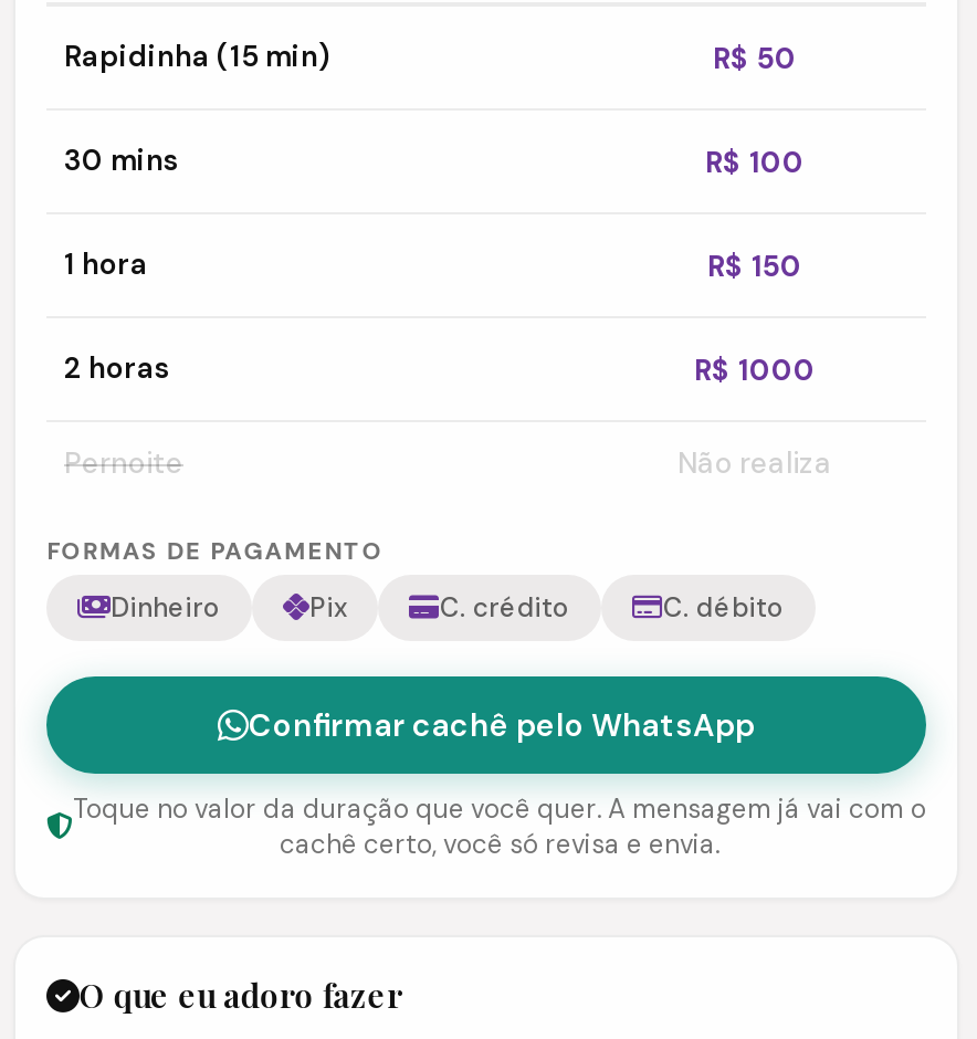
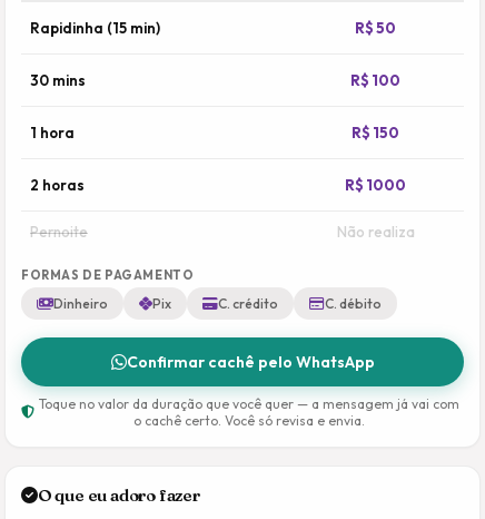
[73,791,926,862] Toque no valor da duração que você quer. A mensagem já vai com o | cachê certo, você só revisa e envia. -> [39,395,459,429] Toque no valor da duração que você quer — a mensagem já vai com | o cachê certo. Você só revisa e envia.

